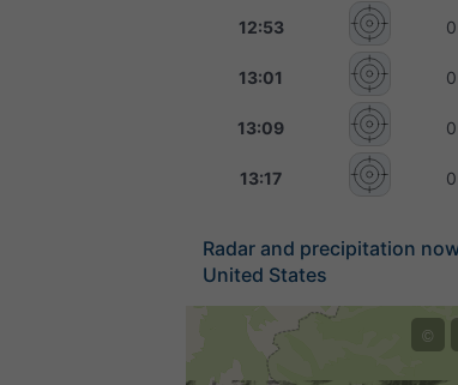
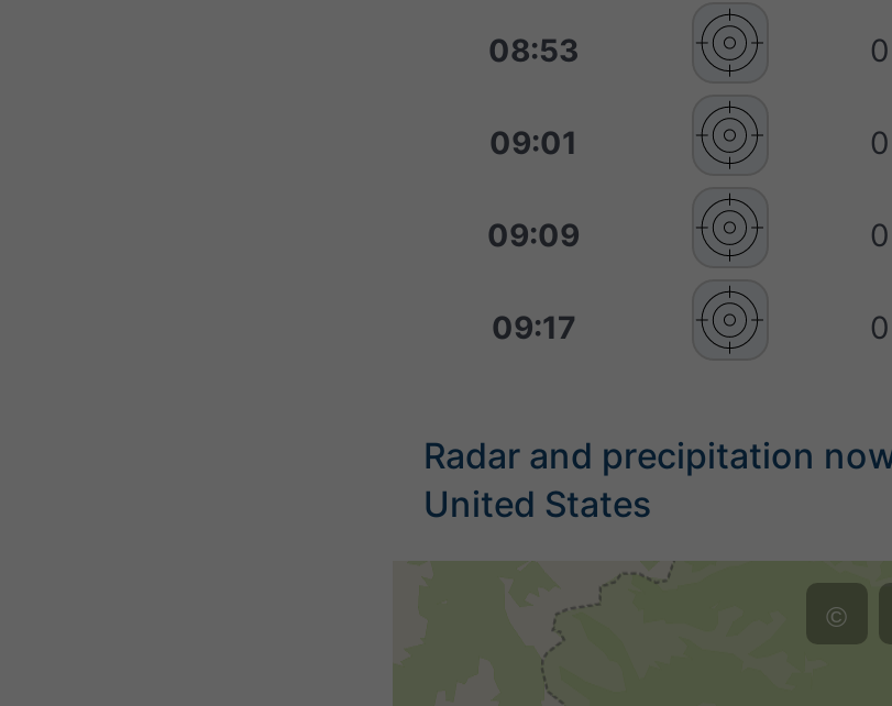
[238,16,284,37] 12:53 -> [488,30,579,67] 08:53
[239,67,283,87] 13:01 -> [489,122,577,159] 09:01
[237,117,284,137] 13:09 -> [487,214,580,252] 09:09
[240,167,282,188] 13:17 -> [492,307,575,344] 09:17

